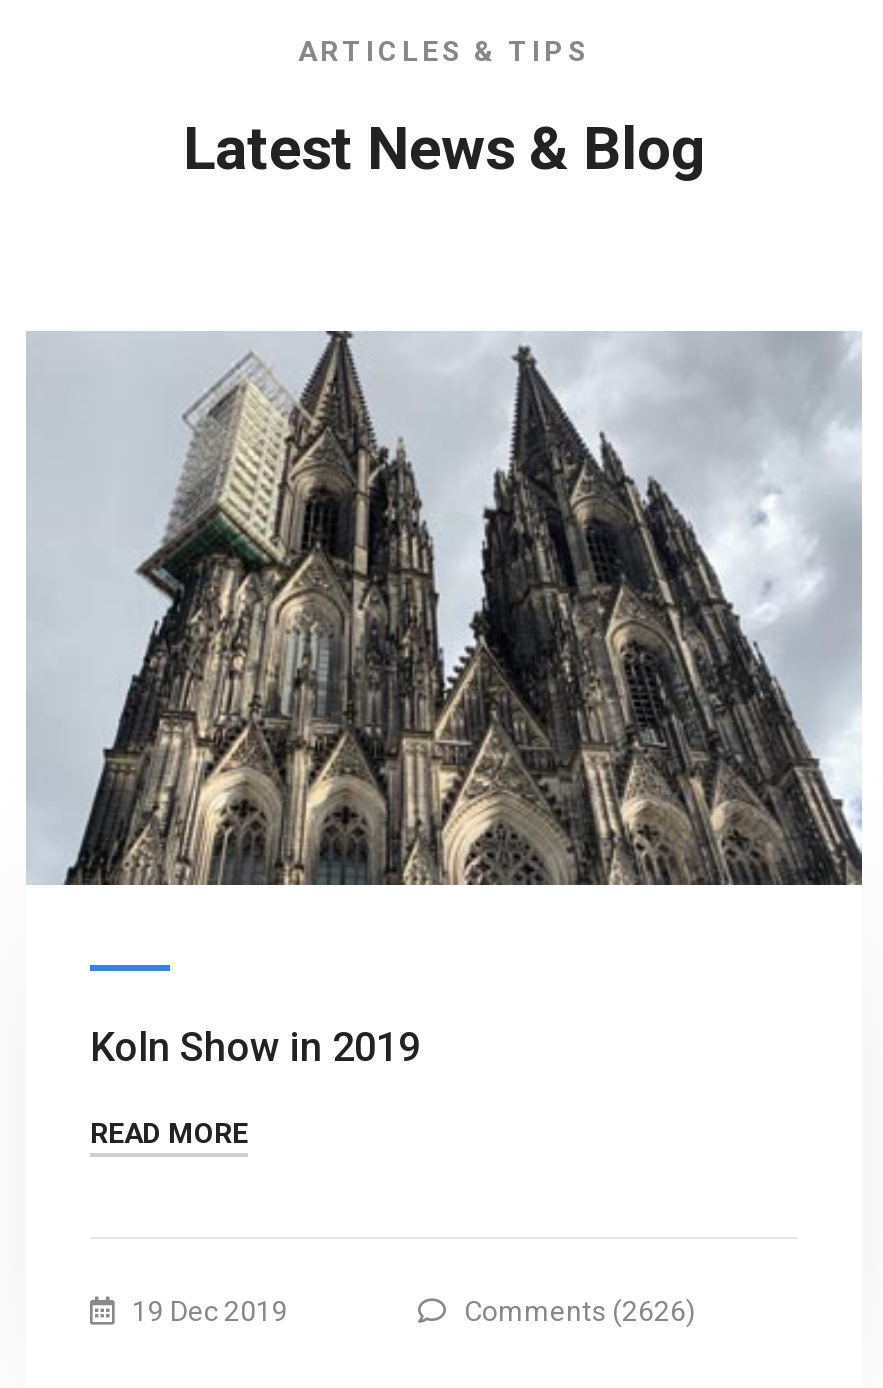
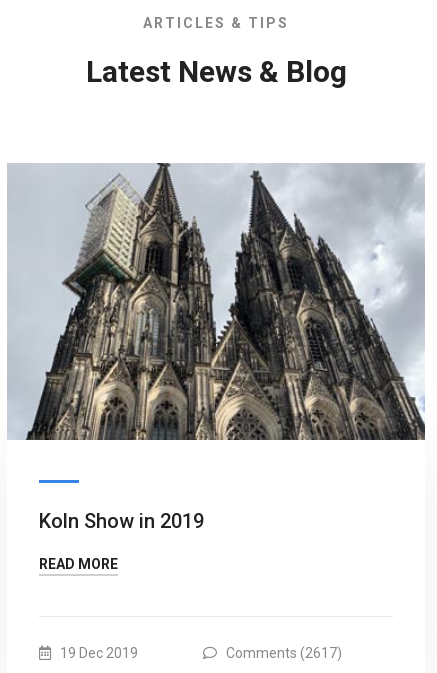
[458,1295,696,1327] Comments (2626) -> [223,645,342,661] Comments (2617)

